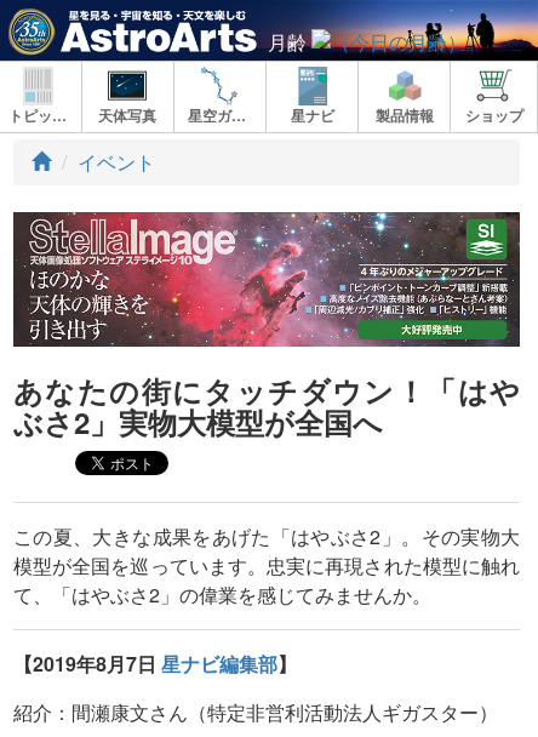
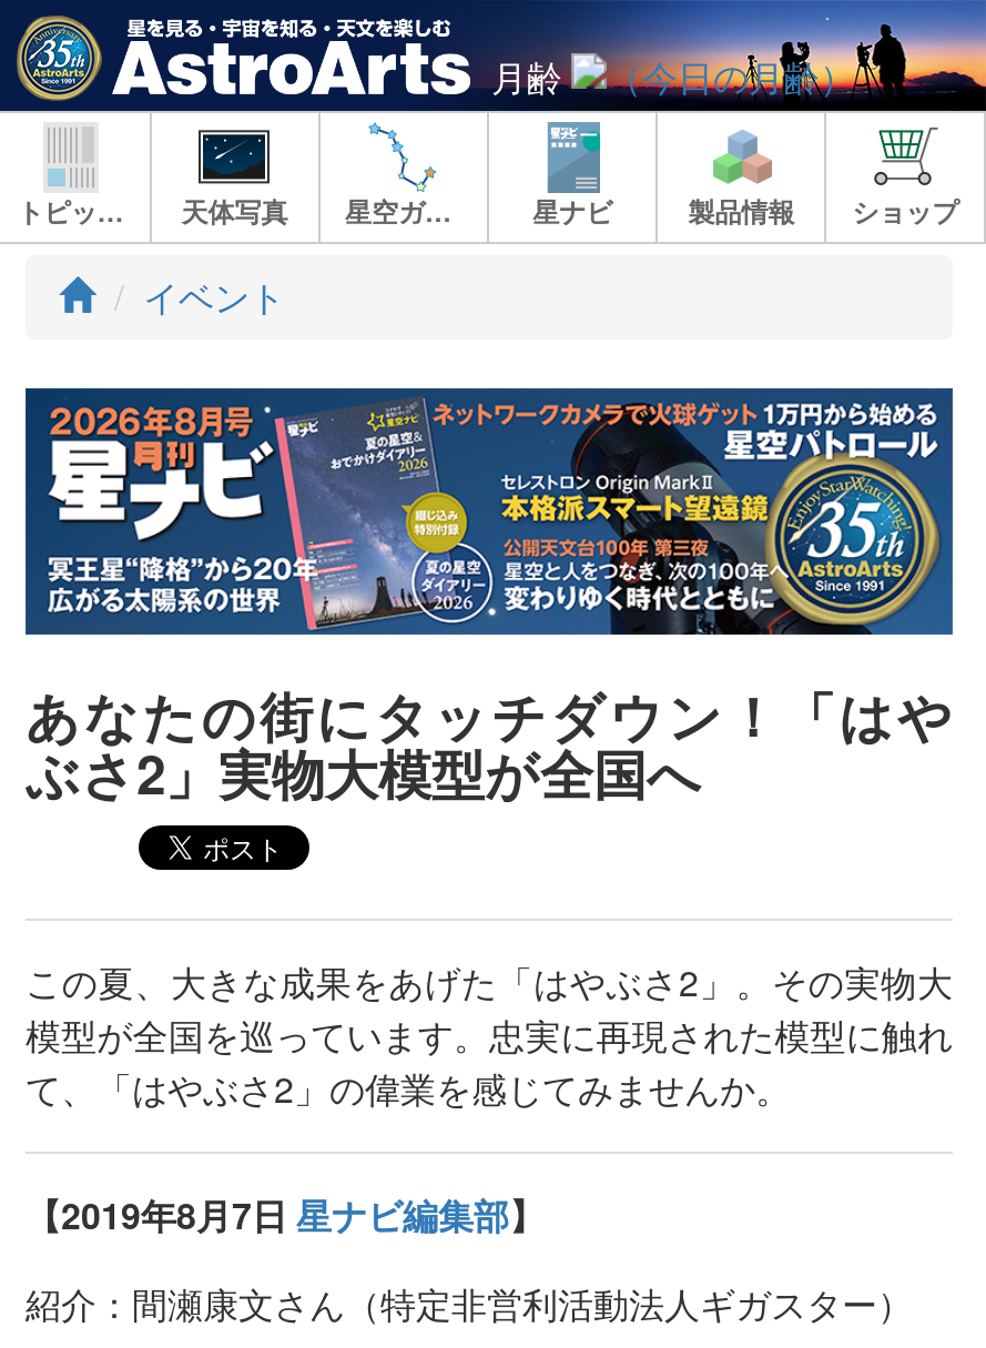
[13,211,521,348] [image] -> [26,386,955,637] [image]

